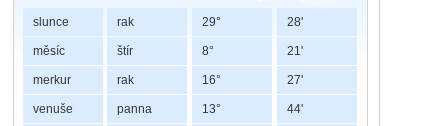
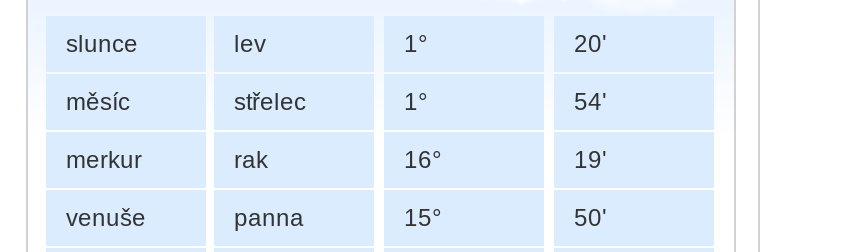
[117,15,303,29] rak | 29° | 28' -> [234,30,606,58] lev | 1° | 20'
[117,44,303,58] štír | 8° | 21' -> [234,88,606,116] střelec | 1° | 54'
[287,73,303,87] 27' -> [574,146,606,174] 19'
[202,102,221,116] 13° -> [404,204,442,232] 15°
[287,102,303,116] 44' -> [574,204,606,232] 50'

